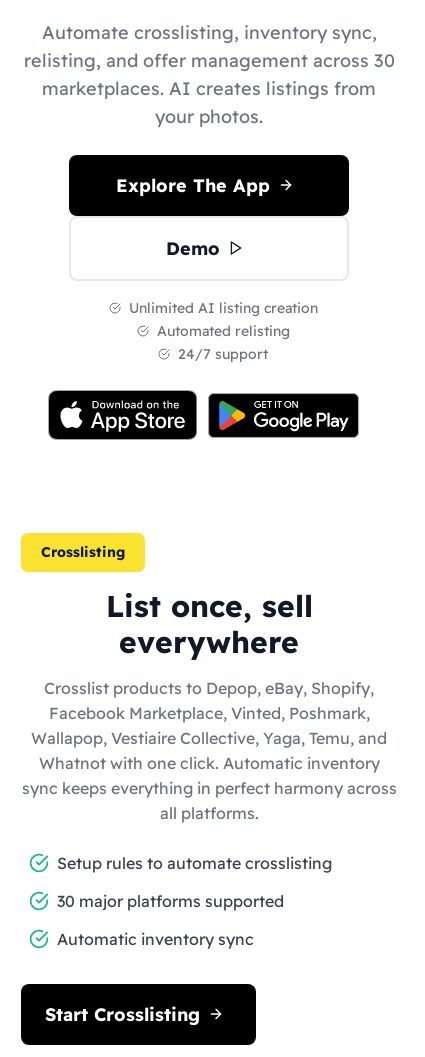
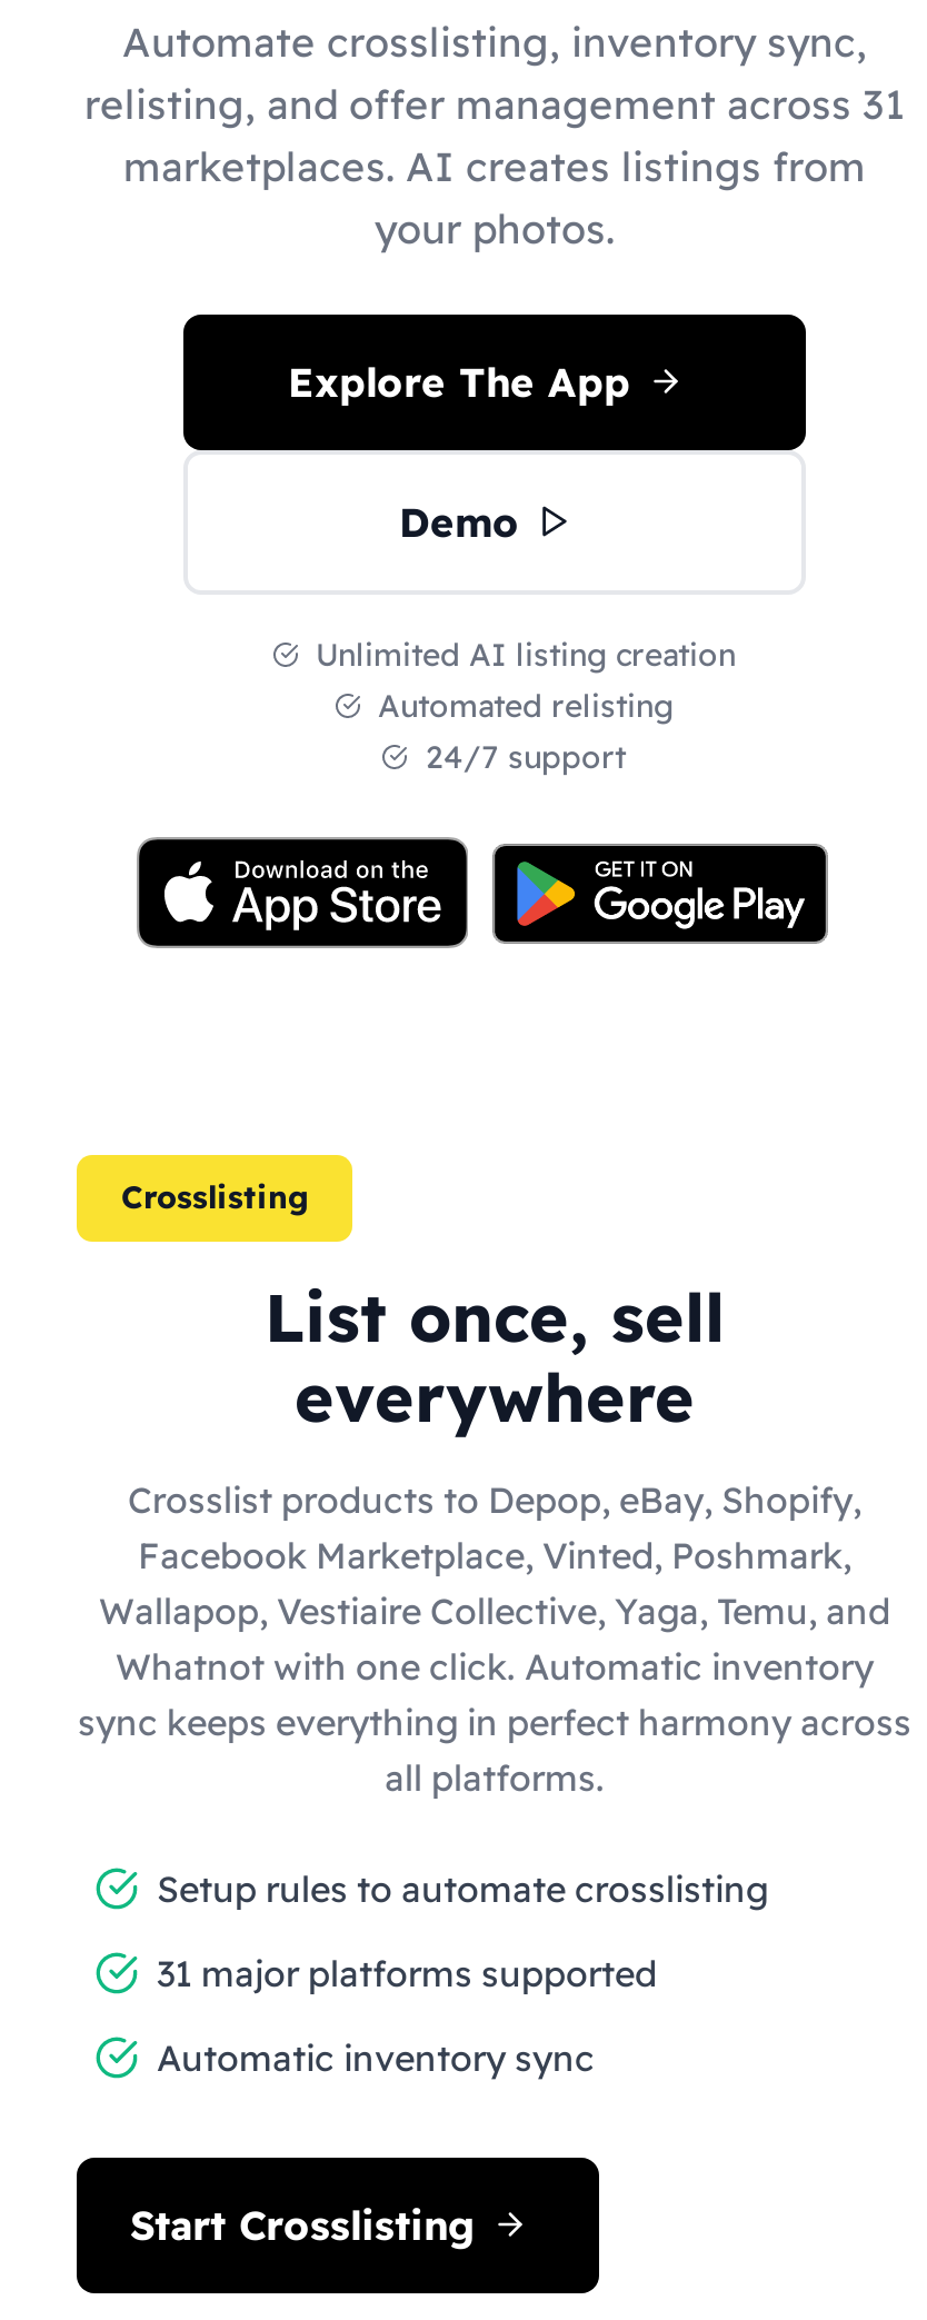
[23,48,394,71] relisting, and offer management across 30 -> [84,78,905,129] relisting, and offer management across 31
[57,890,284,910] 30 major platforms supported -> [157,1950,657,1994] 31 major platforms supported

